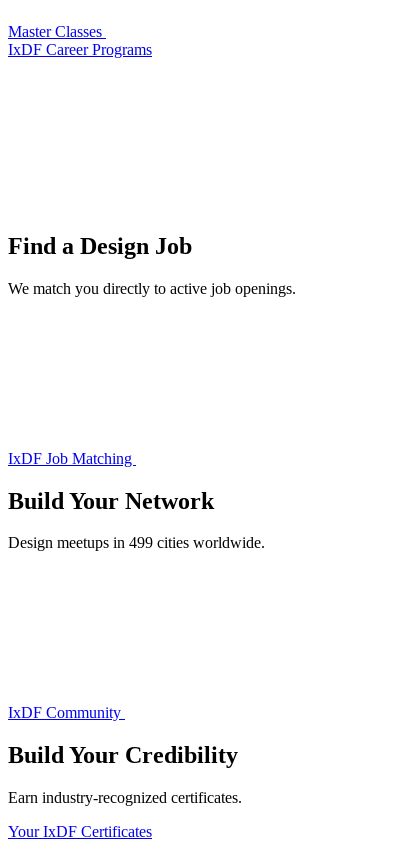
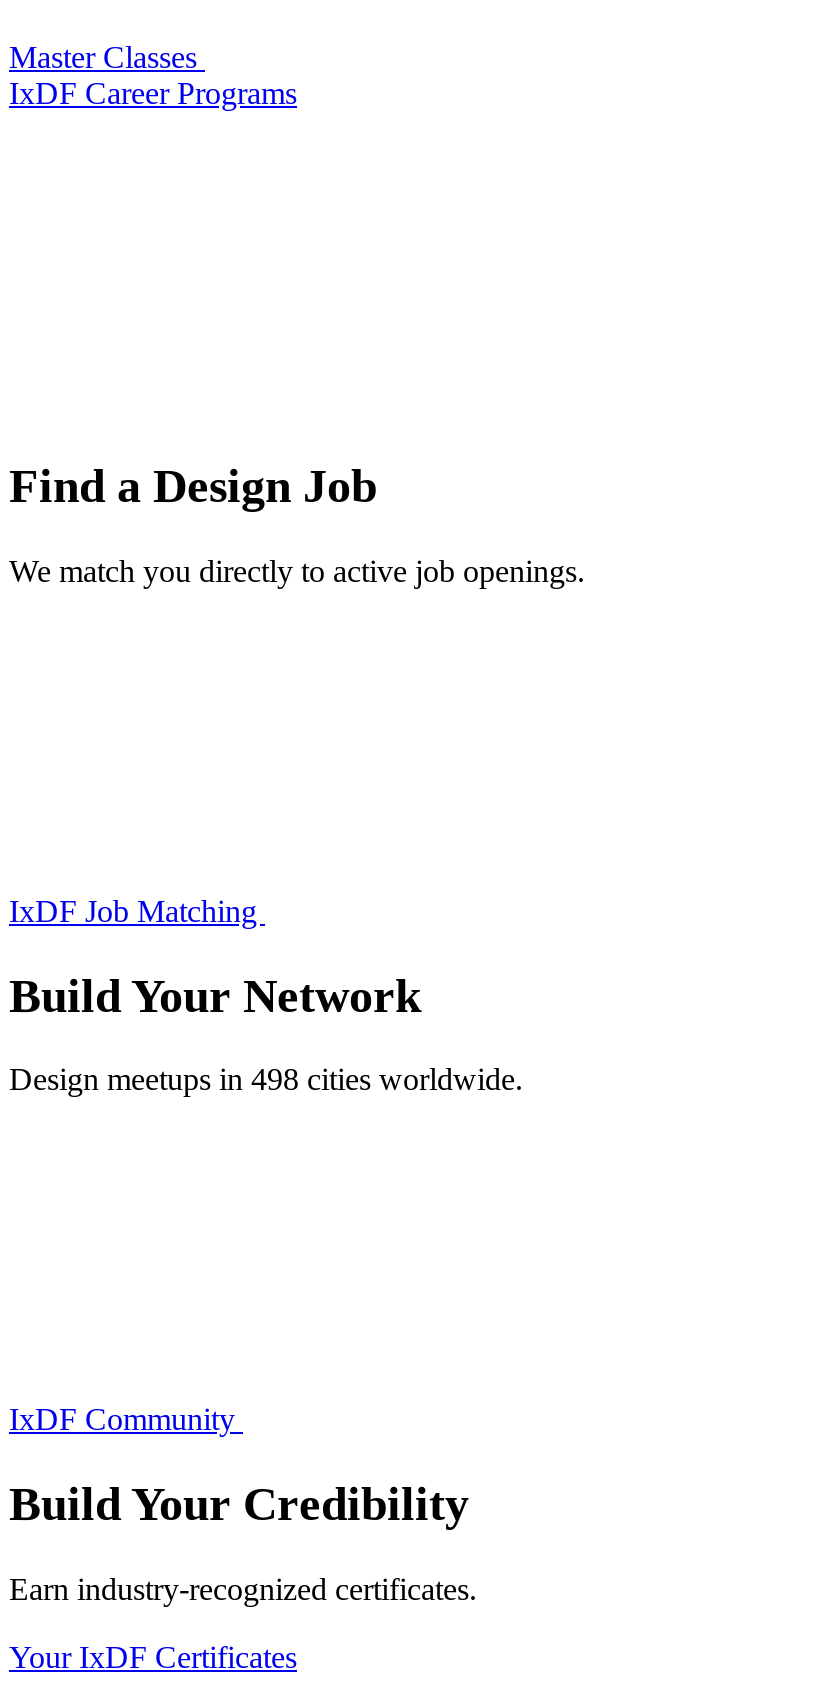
[8,534,265,551] Design meetups in 499 cities worldwide. -> [9,1063,523,1097] Design meetups in 498 cities worldwide.

